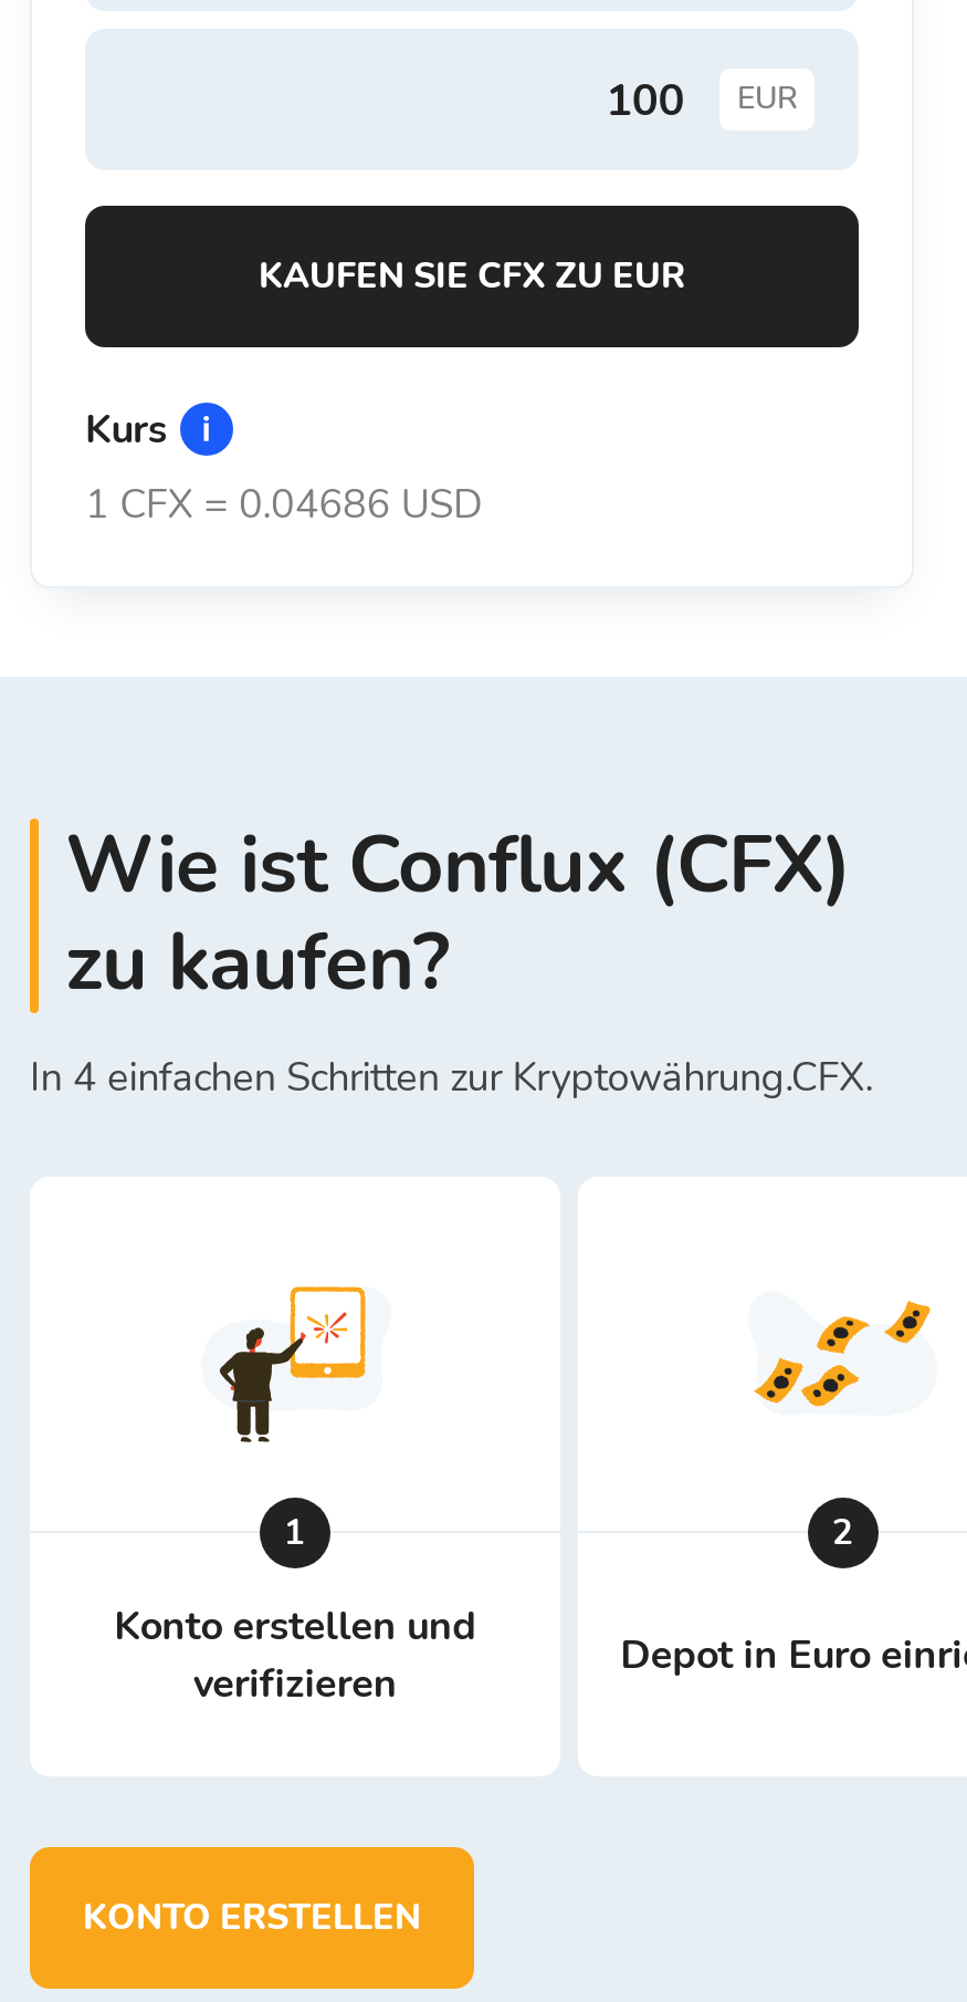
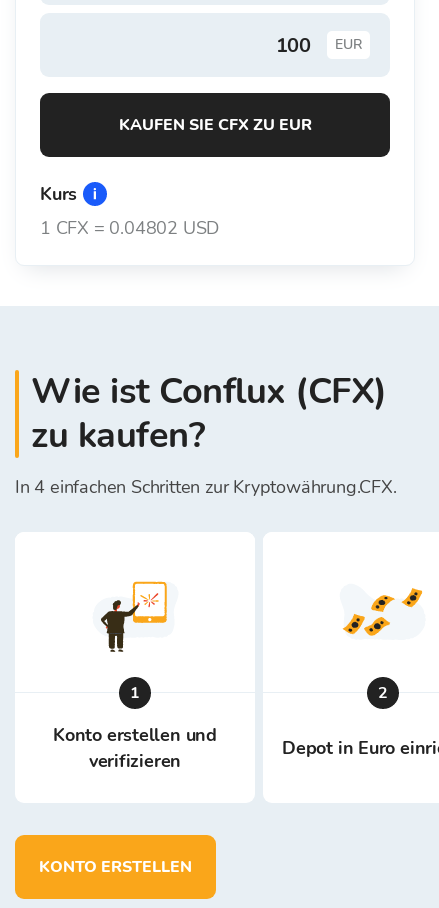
[85,478,481,531] 1 CFX = 0.04686 USD -> [40,216,219,240] 1 CFX = 0.04802 USD

